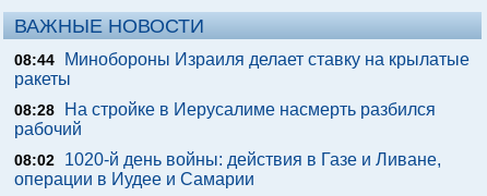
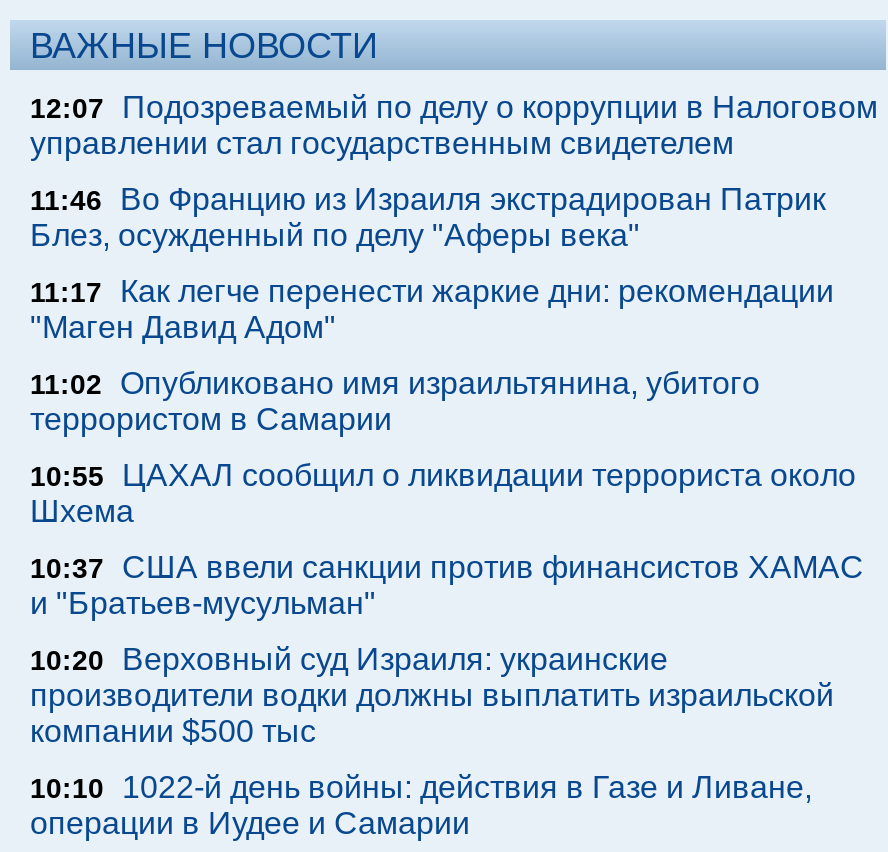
[14,51,470,169] 08:44 Минобороны Израиля делает ставку на крылатые | ракеты | 08:28 На стройке в Иерусалиме насмерть разбился | рабочий | 08:02 1020-й день войны: действия в Газе и Ливане, -> [30,90,878,804] 12:07 Подозреваемый по делу о коррупции в Налоговом | управлении стал государственным свидетелем | 11:46 Во Францию из Израиля экстрадирован Патрик | Блез, осужденный по делу "Аферы века" | 11:17 Как легче перенести жаркие дни: рекомендации | "Маген Давид Адом" | 11:02 Опубликовано имя израильтянина, убитого | террористом в Самарии | 10:55 ЦАХАЛ сообщил о ликвидации террориста около | Шхема | 10:37 США ввели санкции против финансистов ХАМАС | и "Братьев-мусульман" | 10:20 Верховный суд Израиля: украинские | производители водки должны выплатить израильской | компании $500 тыс | 10:10 1022-й день войны: действия в Газе и Ливане,

